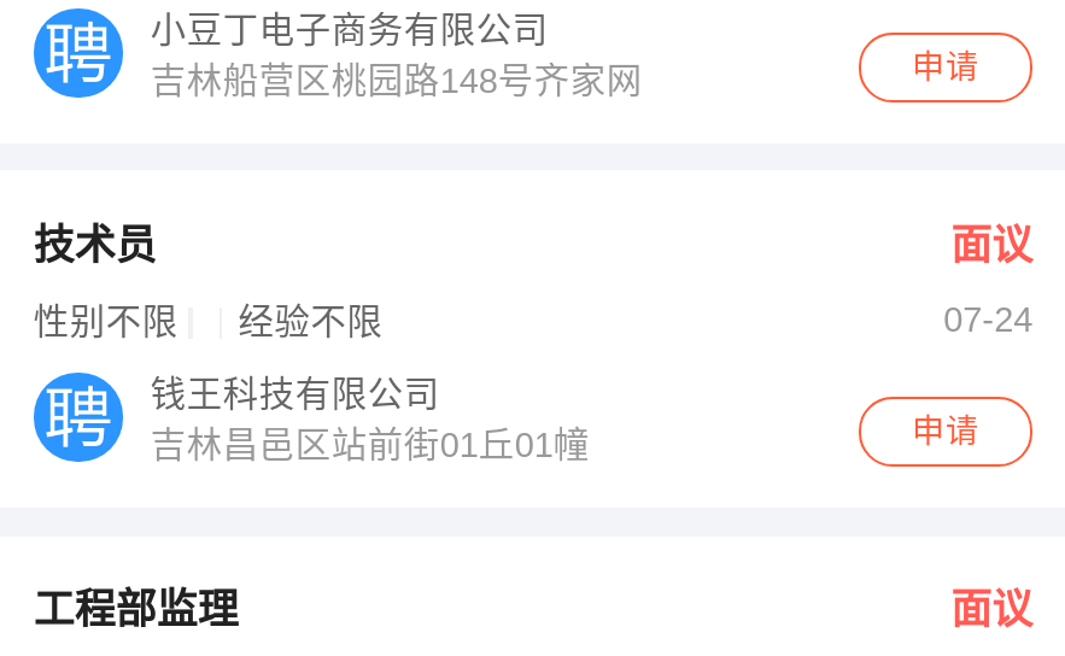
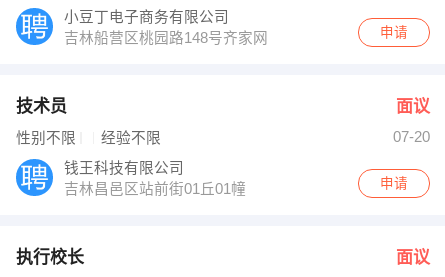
[943,300,1033,338] 07-24 -> [393,129,430,145] 07-20
[34,588,239,634] 工程部监理 -> [16,248,84,267] 执行校长

